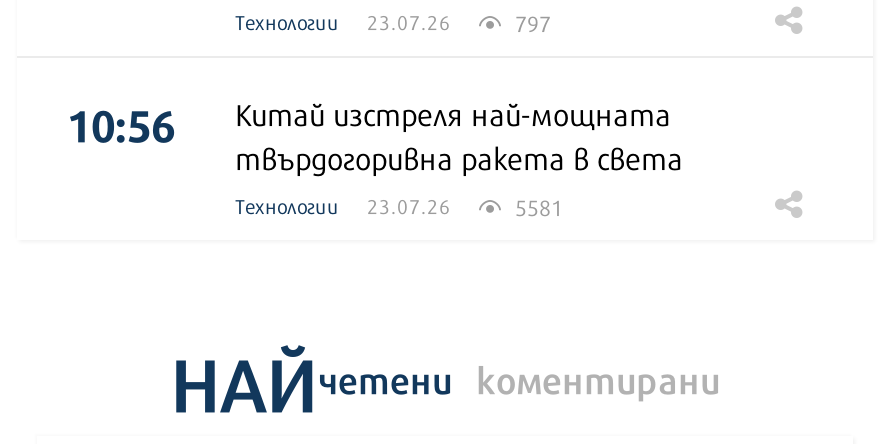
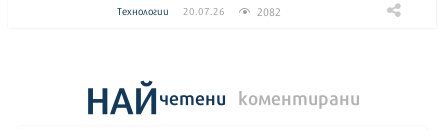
[67,6,683,222] 23.07.26 | 797 | 10:56 | Китай изстреля най-мощната | твърдогоривна ракета в света | Технологии | 23.07.26 | 5581 -> [183,3,281,19] 20.07.26 | 2082

